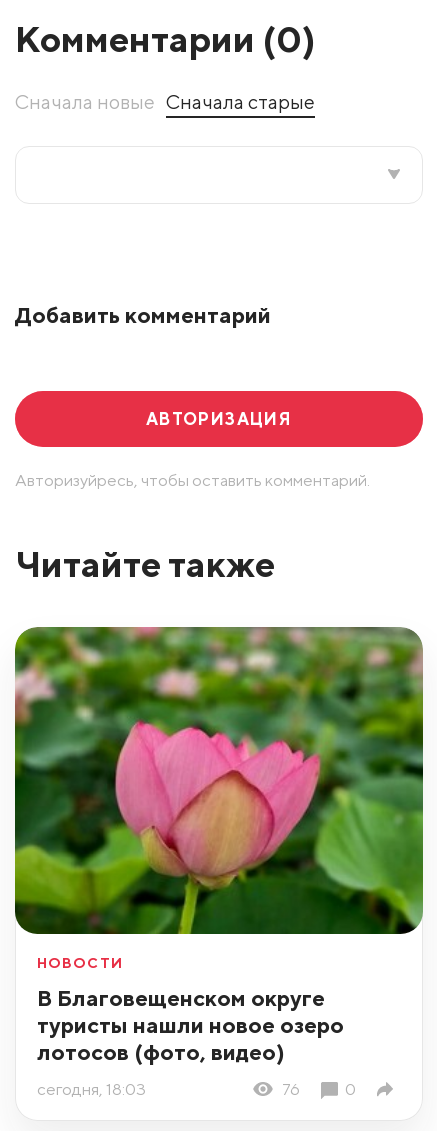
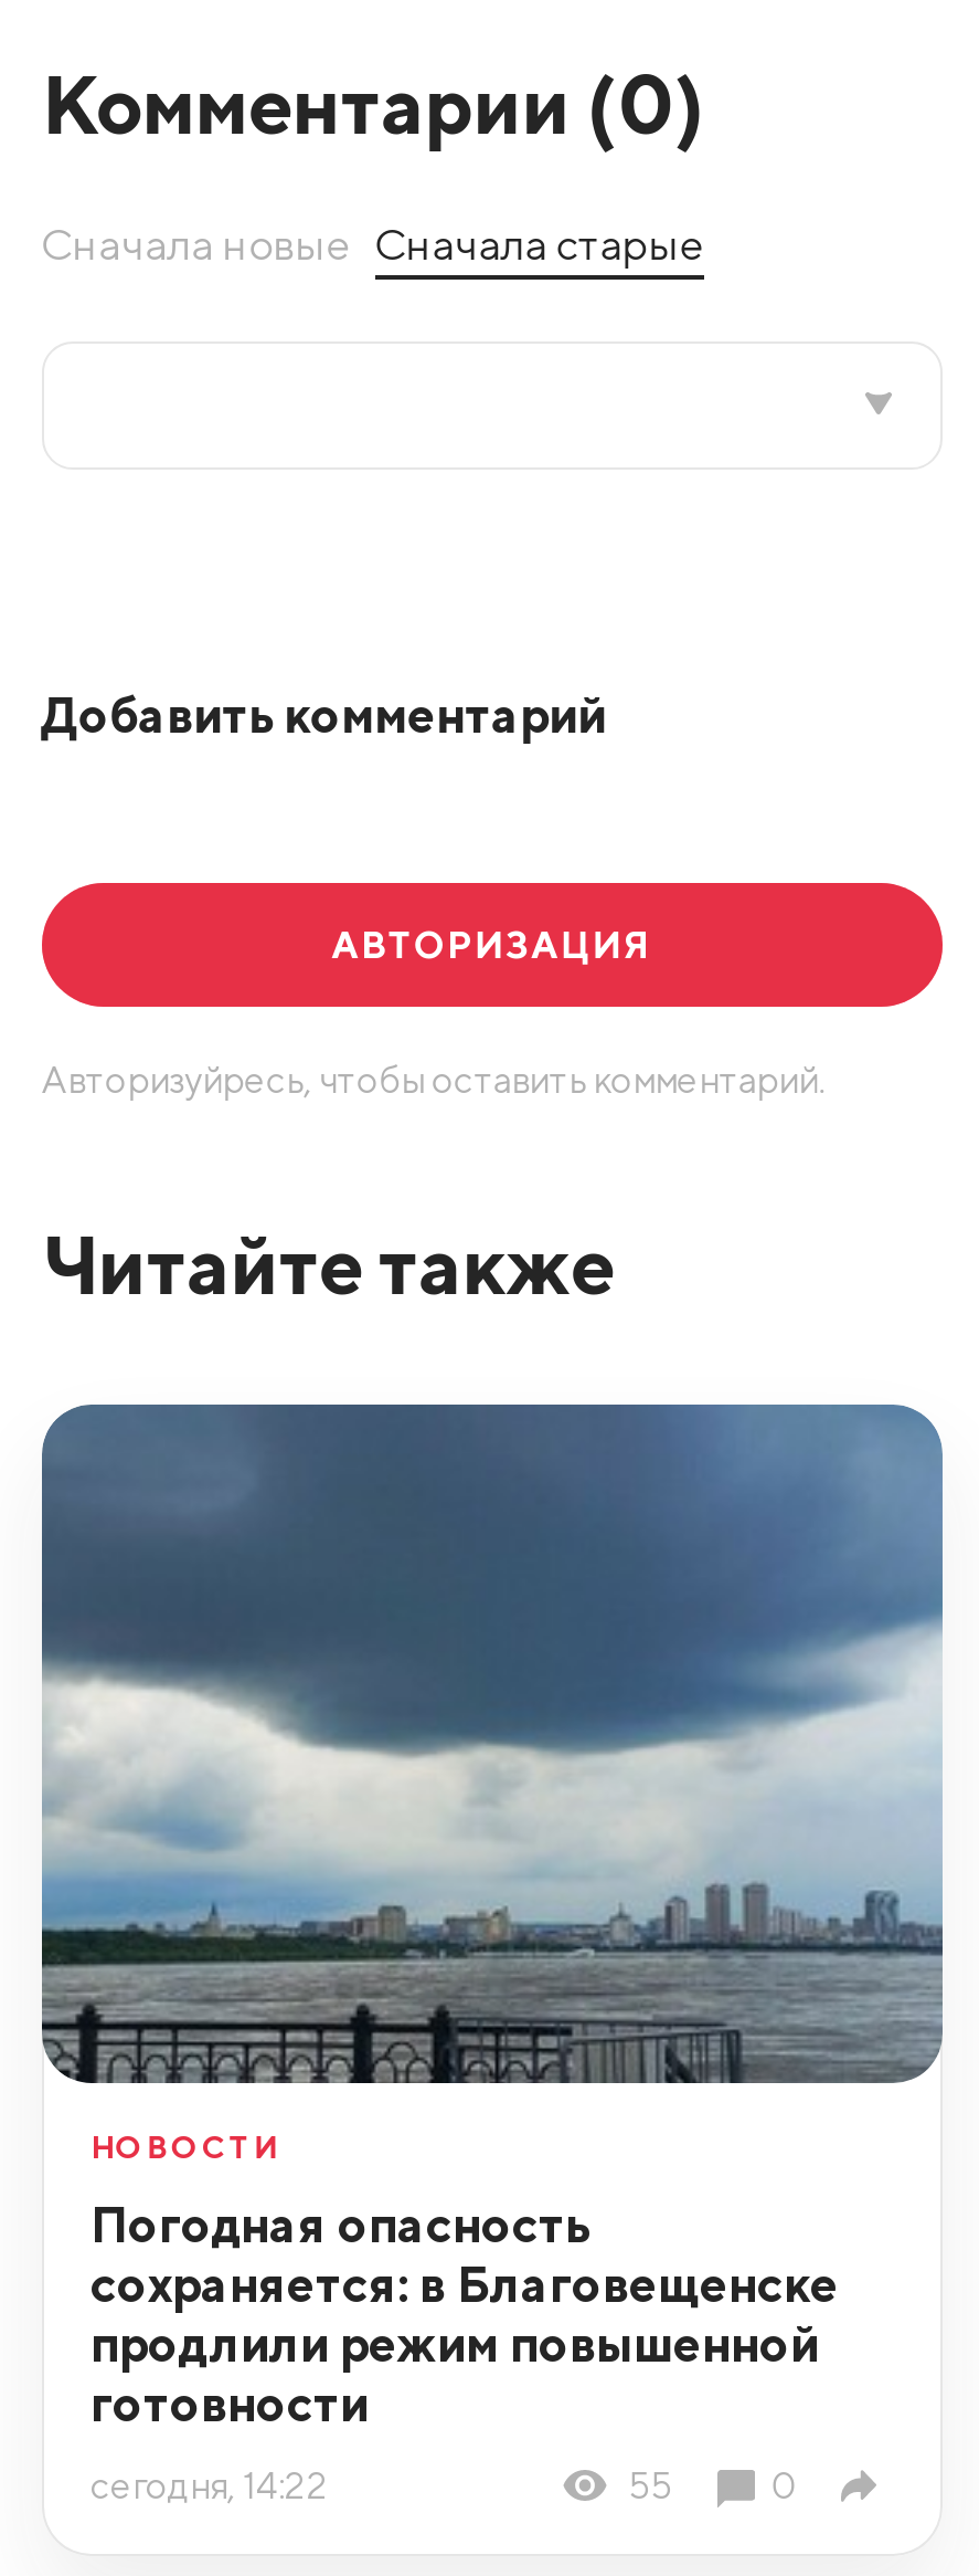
[14,626,424,935] [image] -> [40,1402,945,2085] [image]
[37,984,344,1065] В Благовещенском округе | туристы нашли новое озеро | лотосов (фото, видео) -> [91,2195,839,2433] Погодная опасность | сохраняется: в Благовещенске | продлили режим повышенной | готовности
[37,1079,300,1099] сегодня, 18:03 | 76 -> [91,2464,672,2508] сегодня, 14:22 | 55

